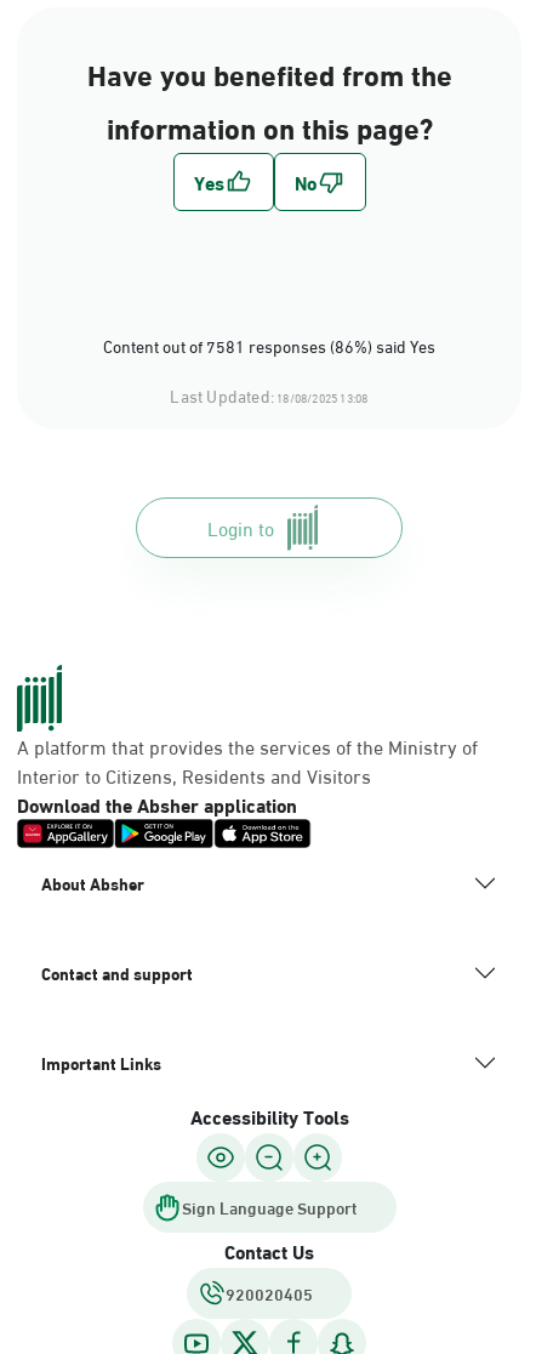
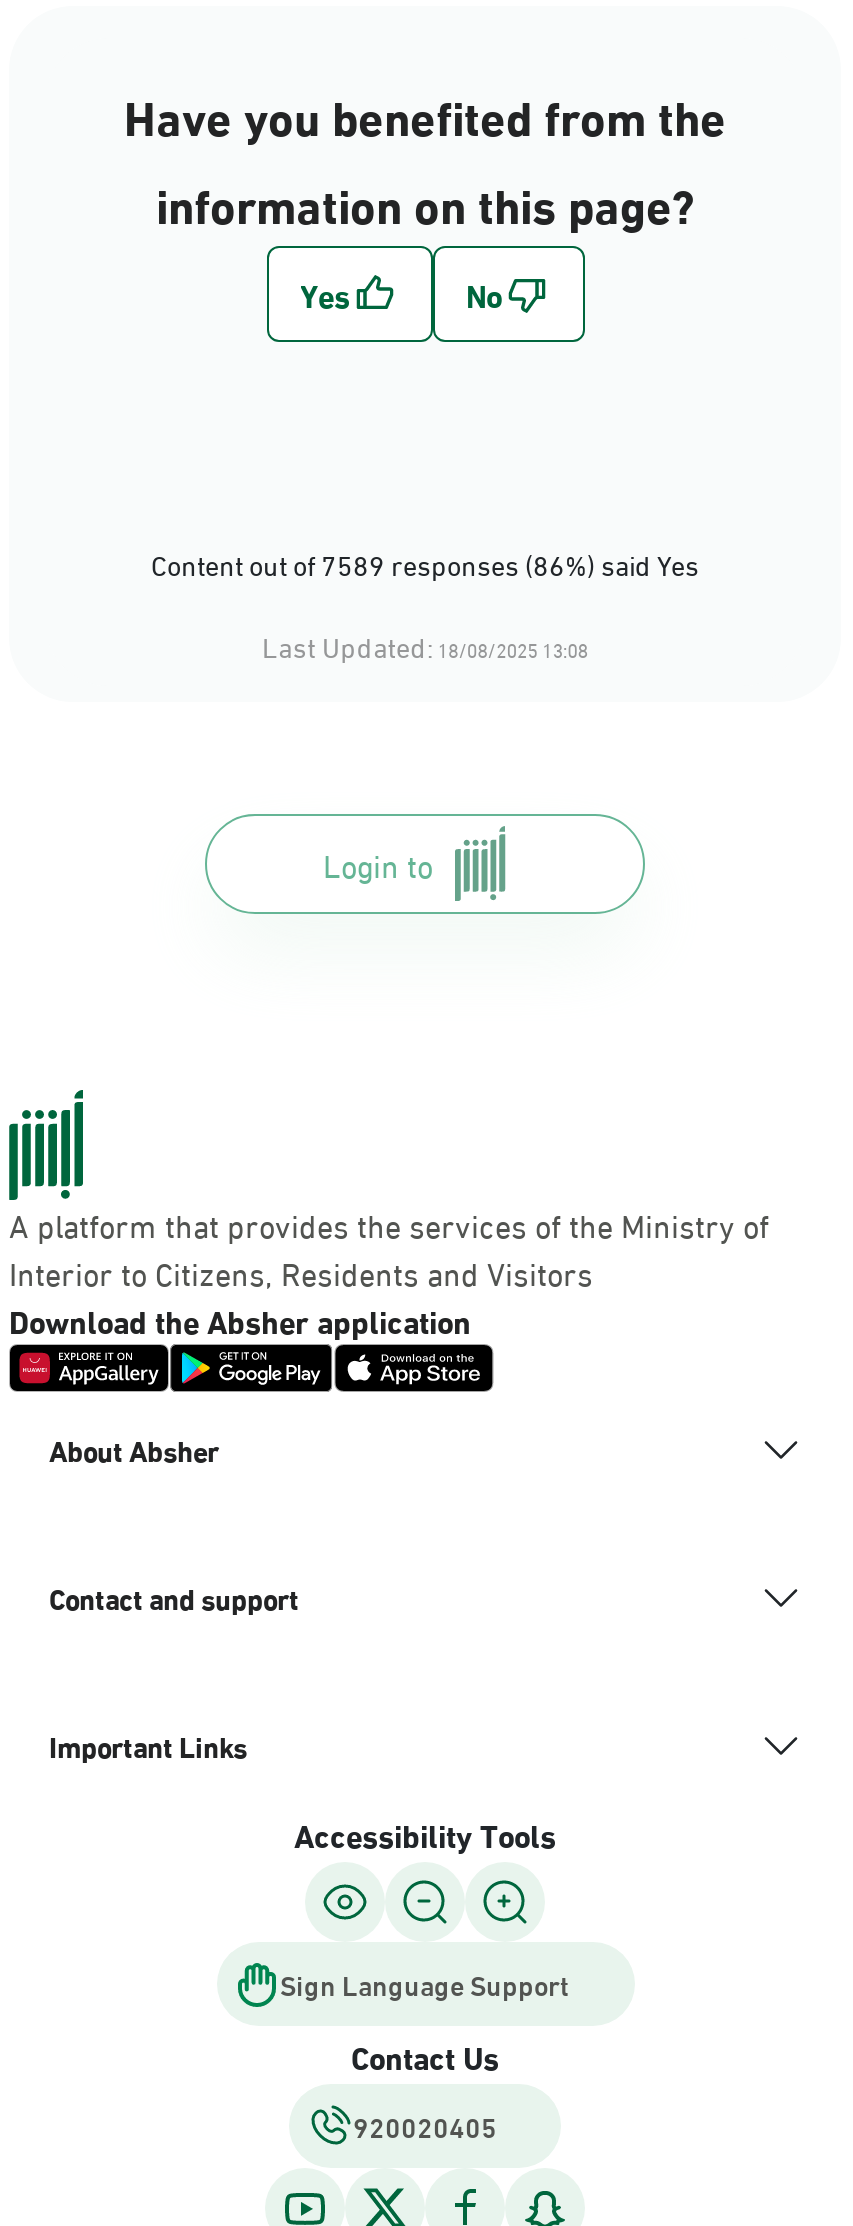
[103,330,435,360] Content out of 7581 responses (86%) said Yes -> [151,537,699,587] Content out of 7589 responses (86%) said Yes

